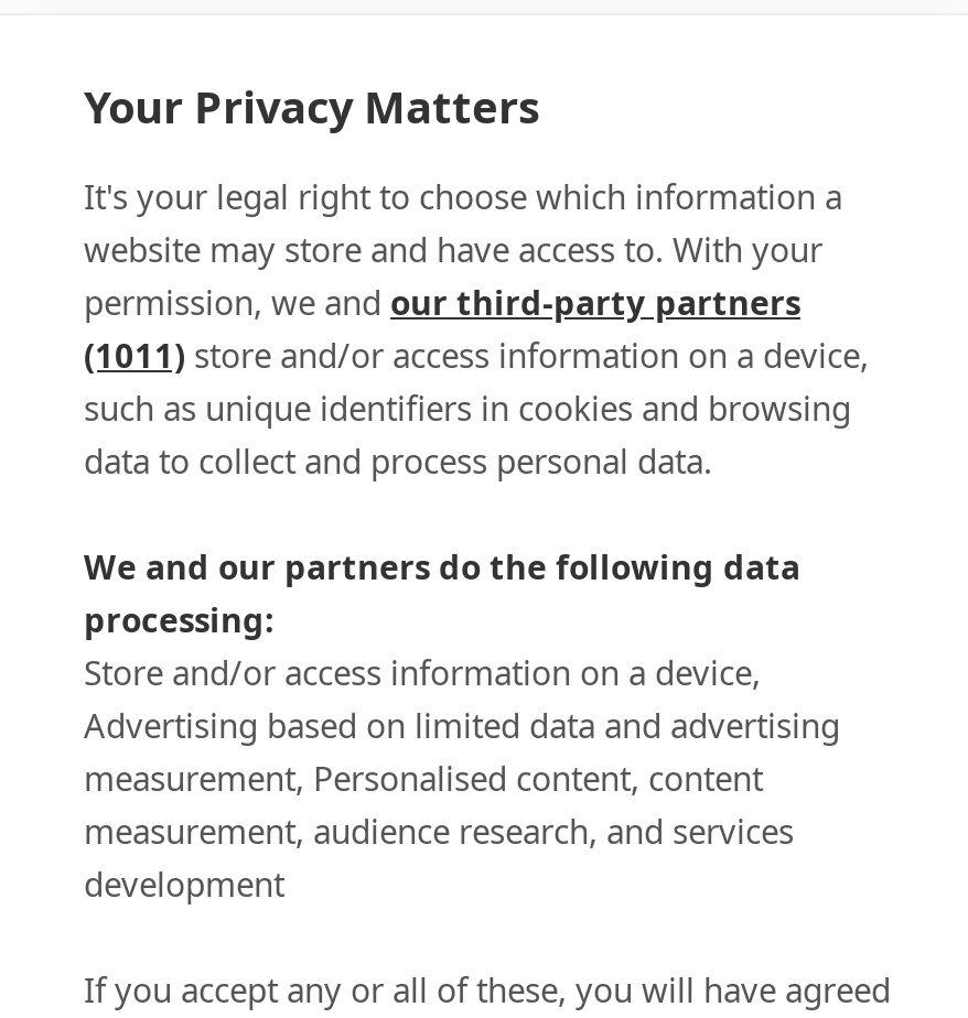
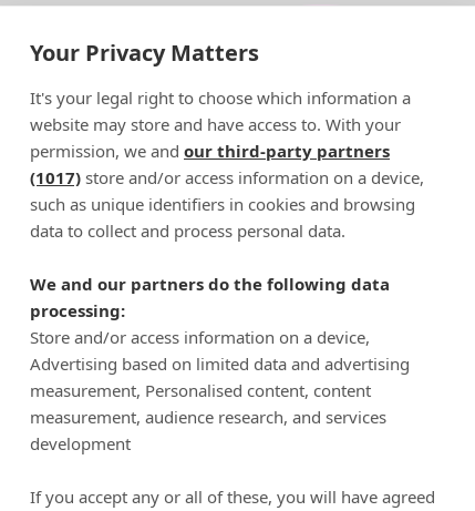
[84,333,869,377] (1011) store and/or access information on a device, -> [30,166,424,188] (1017) store and/or access information on a device,

